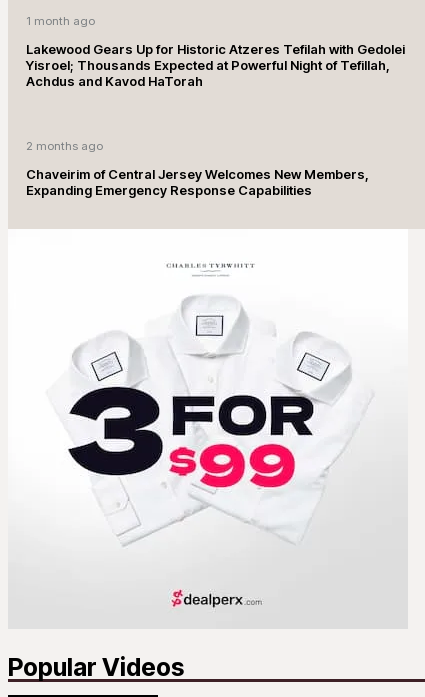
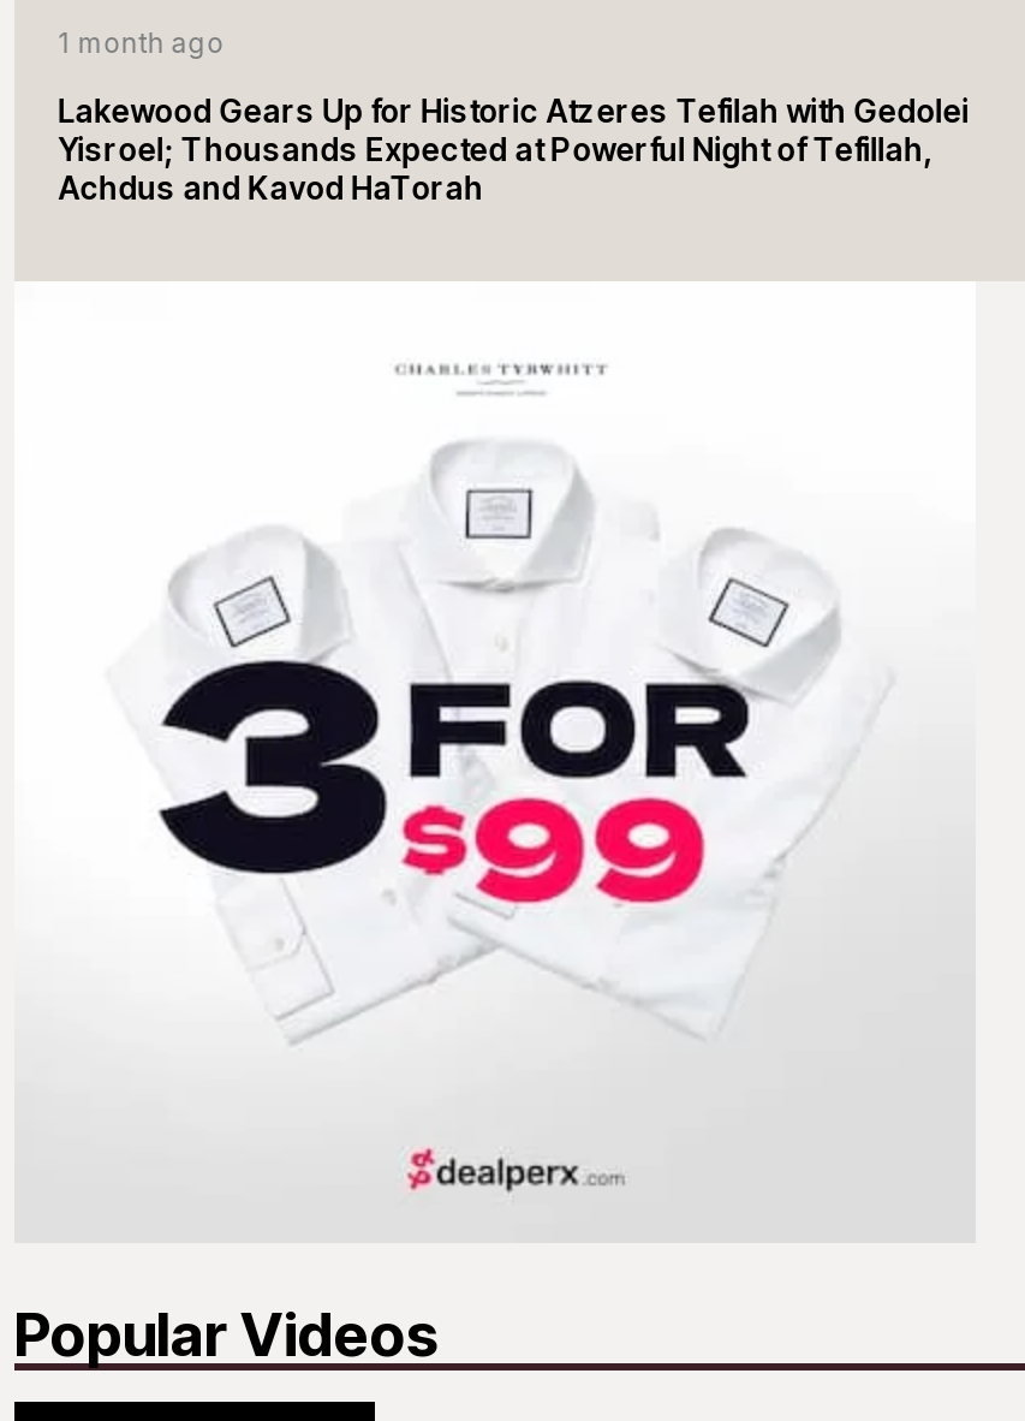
[26,139,369,198] 2 months ago | Chaveirim of Central Jersey Welcomes New Members, | Expanding Emergency Response Capabilities -> none

